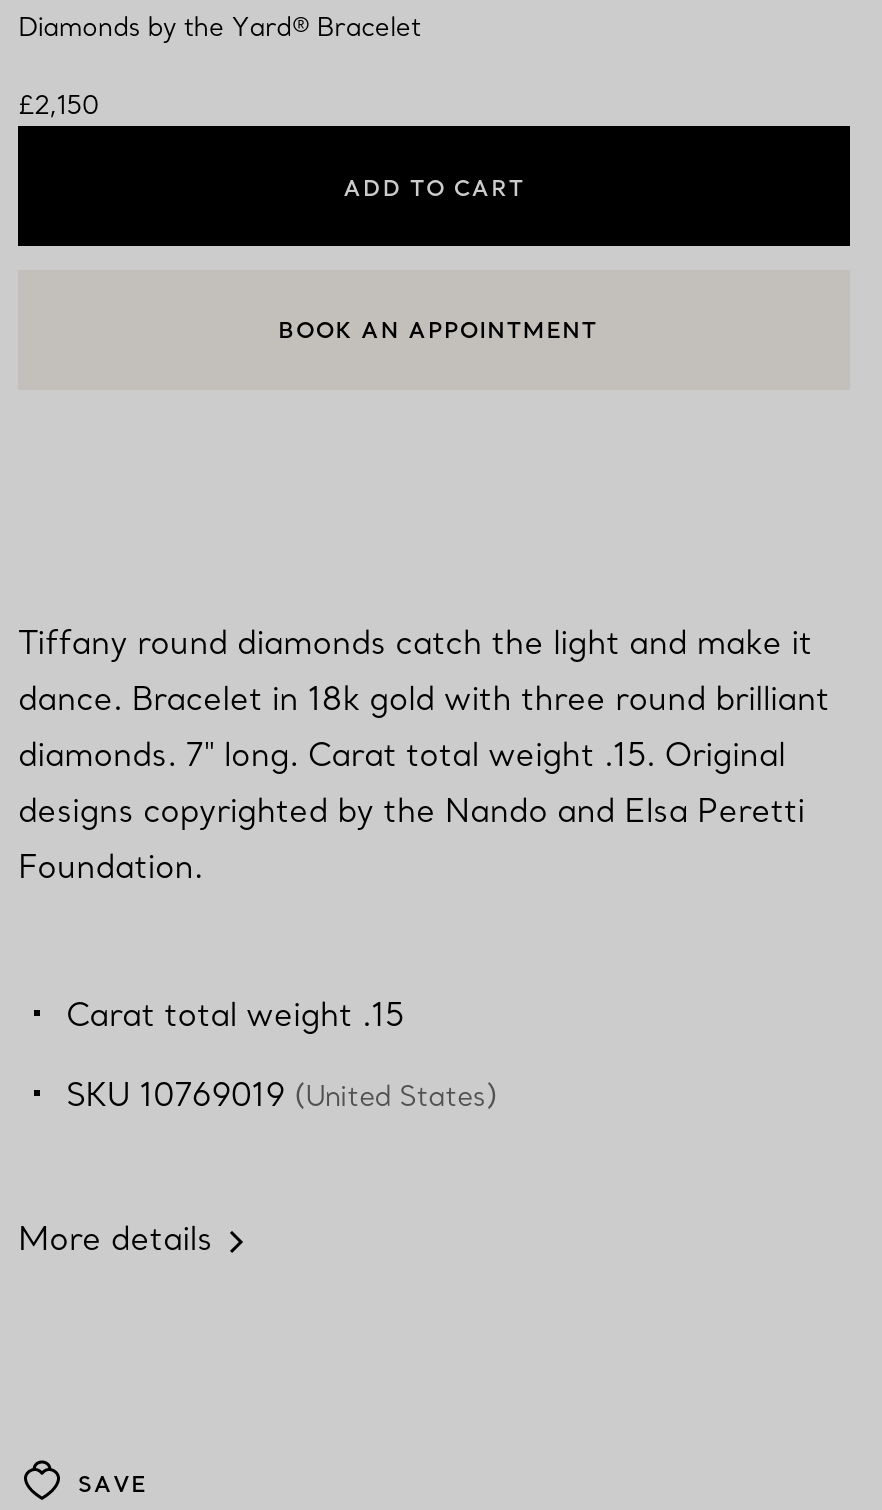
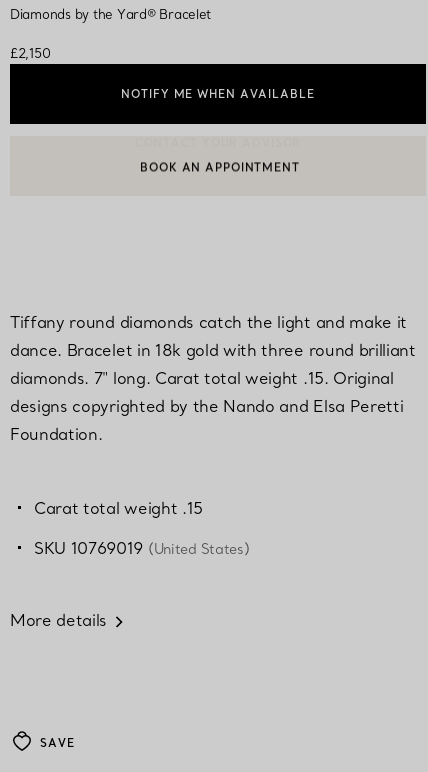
[343,174,525,202] ADD TO CART -> [121,87,314,101] NOTIFY ME WHEN AVAILABLE

